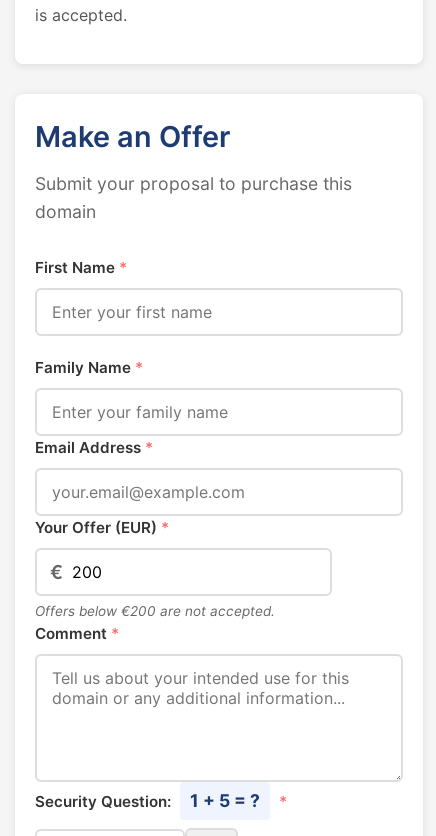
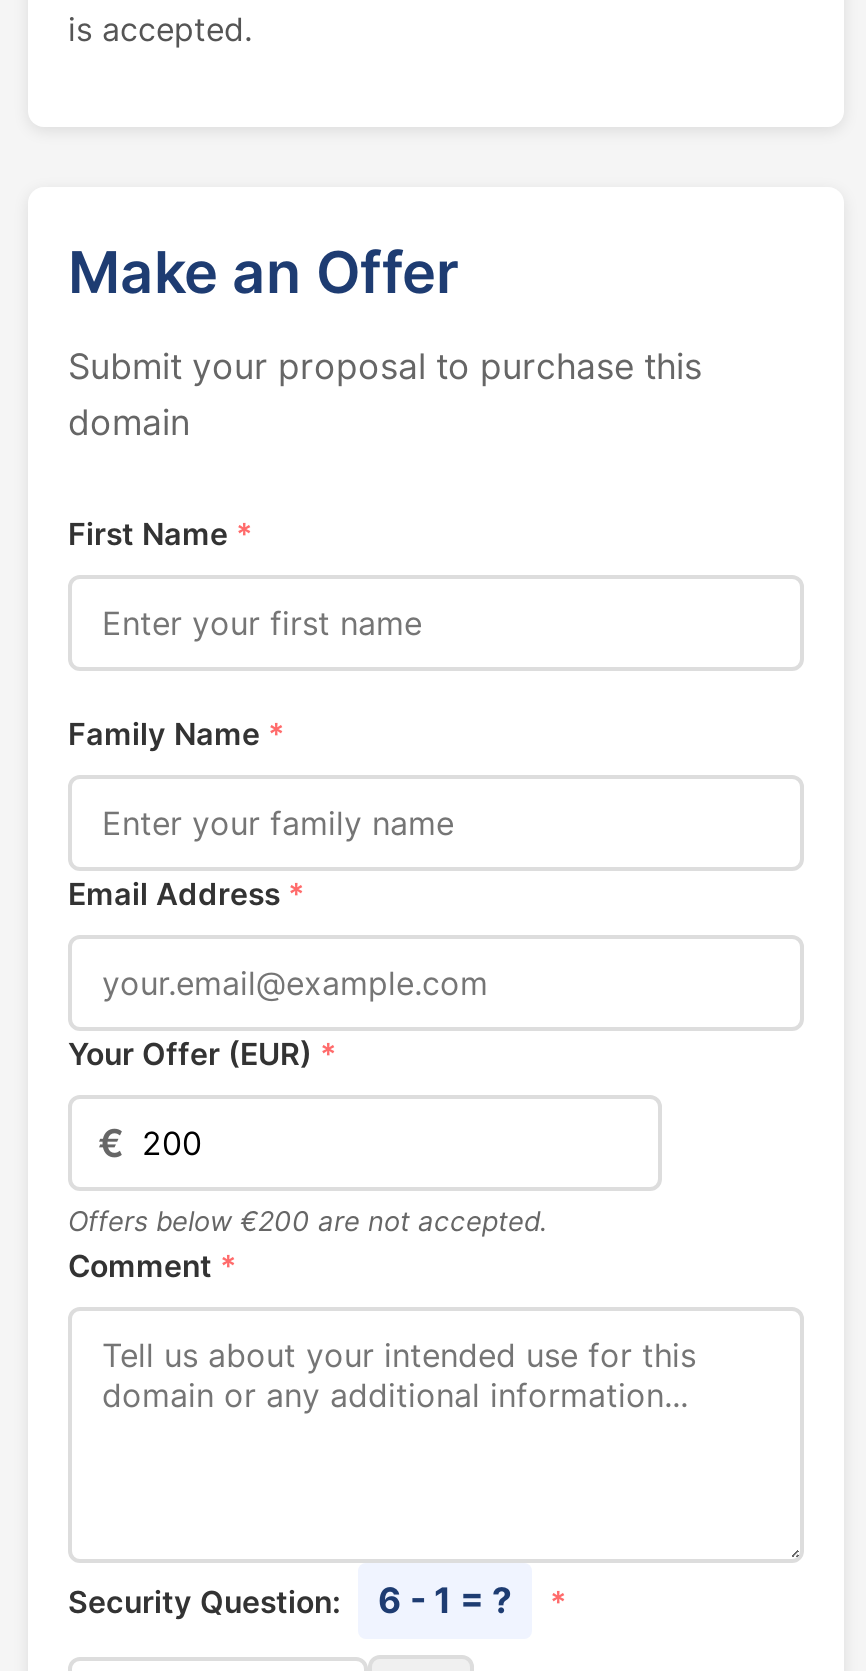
[190,790,260,811] 1 + 5 = ? -> [378,1579,512,1621] 6 - 1 = ?

